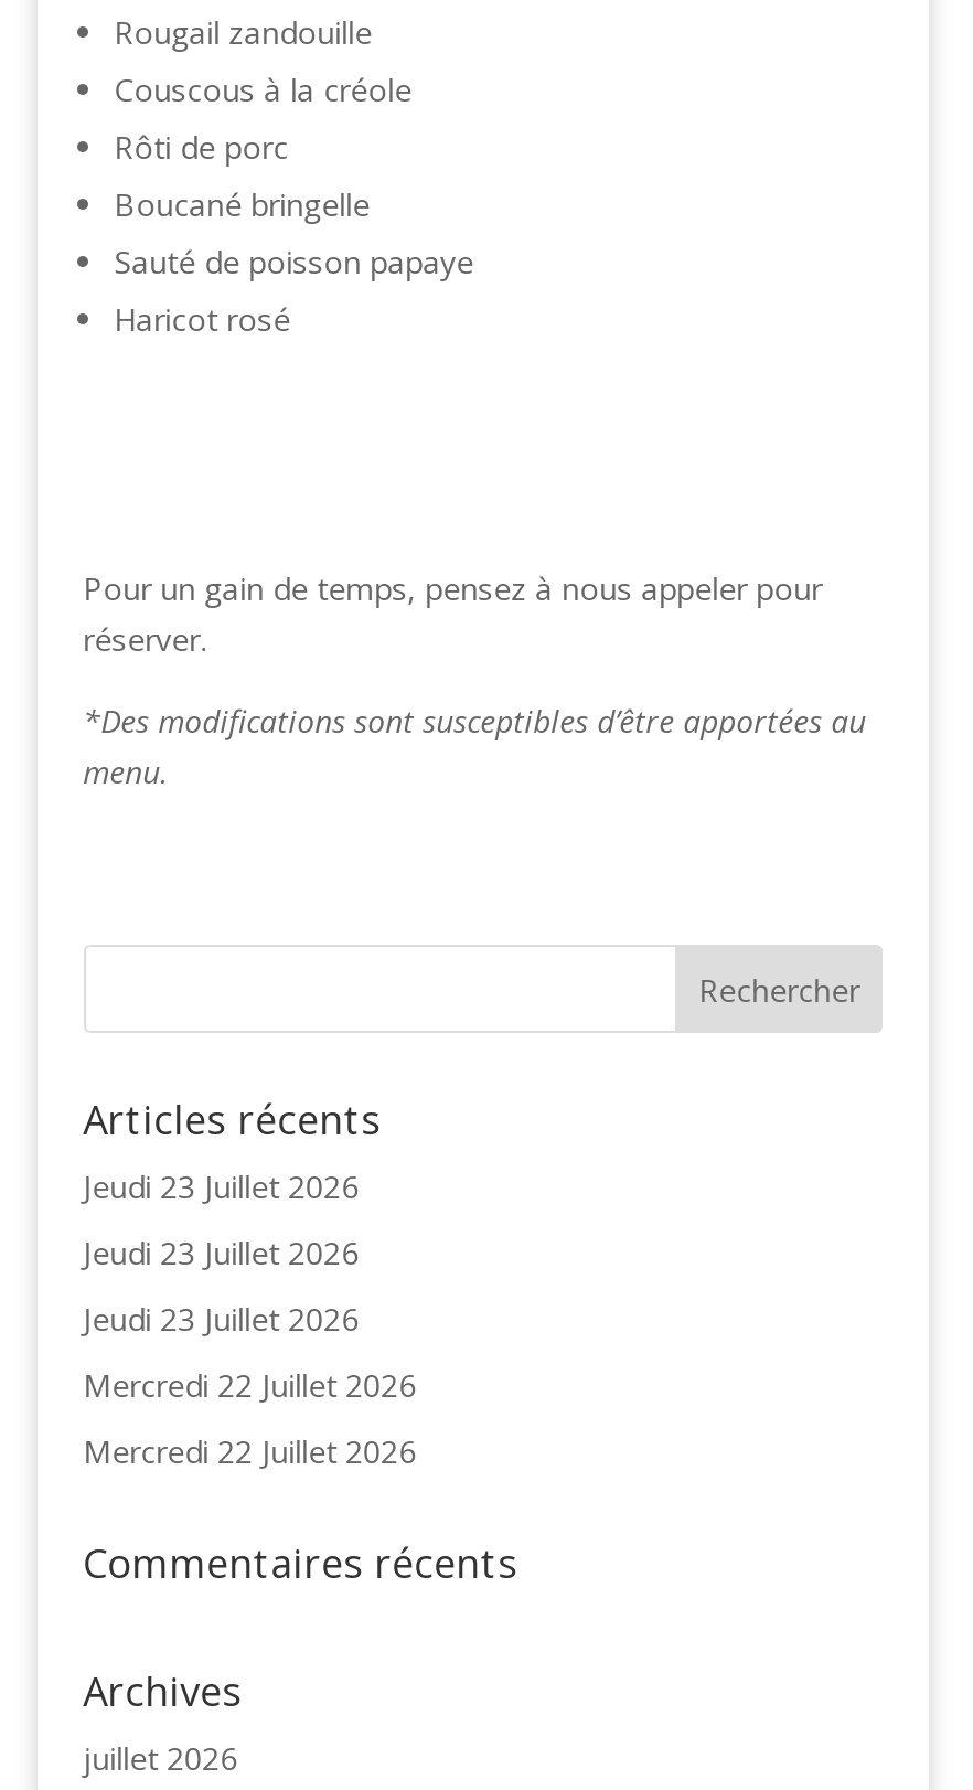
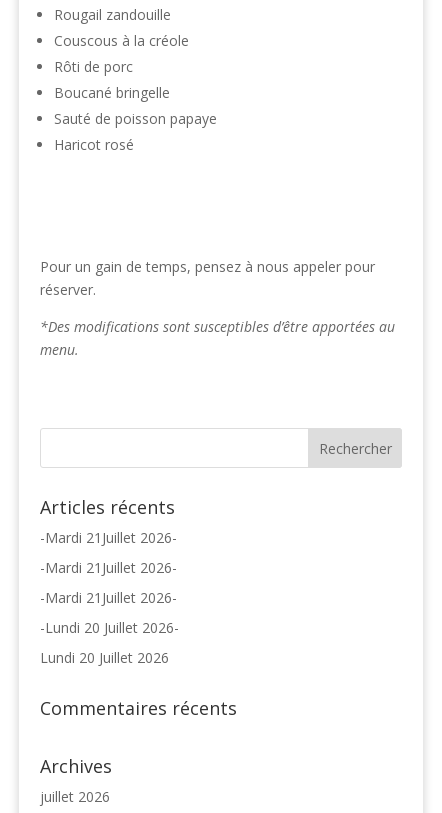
[83,1165,359,1207] Jeudi 23 Juillet 2026 -> [40,528,177,547] -Mardi 21Juillet 2026-
[83,1231,359,1273] Jeudi 23 Juillet 2026 -> [40,558,177,577] -Mardi 21Juillet 2026-
[83,1297,359,1339] Jeudi 23 Juillet 2026 -> [40,588,177,607] -Mardi 21Juillet 2026-
[83,1364,416,1406] Mercredi 22 Juillet 2026 -> [40,618,179,637] -Lundi 20 Juillet 2026-
[83,1430,416,1472] Mercredi 22 Juillet 2026 -> [40,648,169,667] Lundi 20 Juillet 2026

